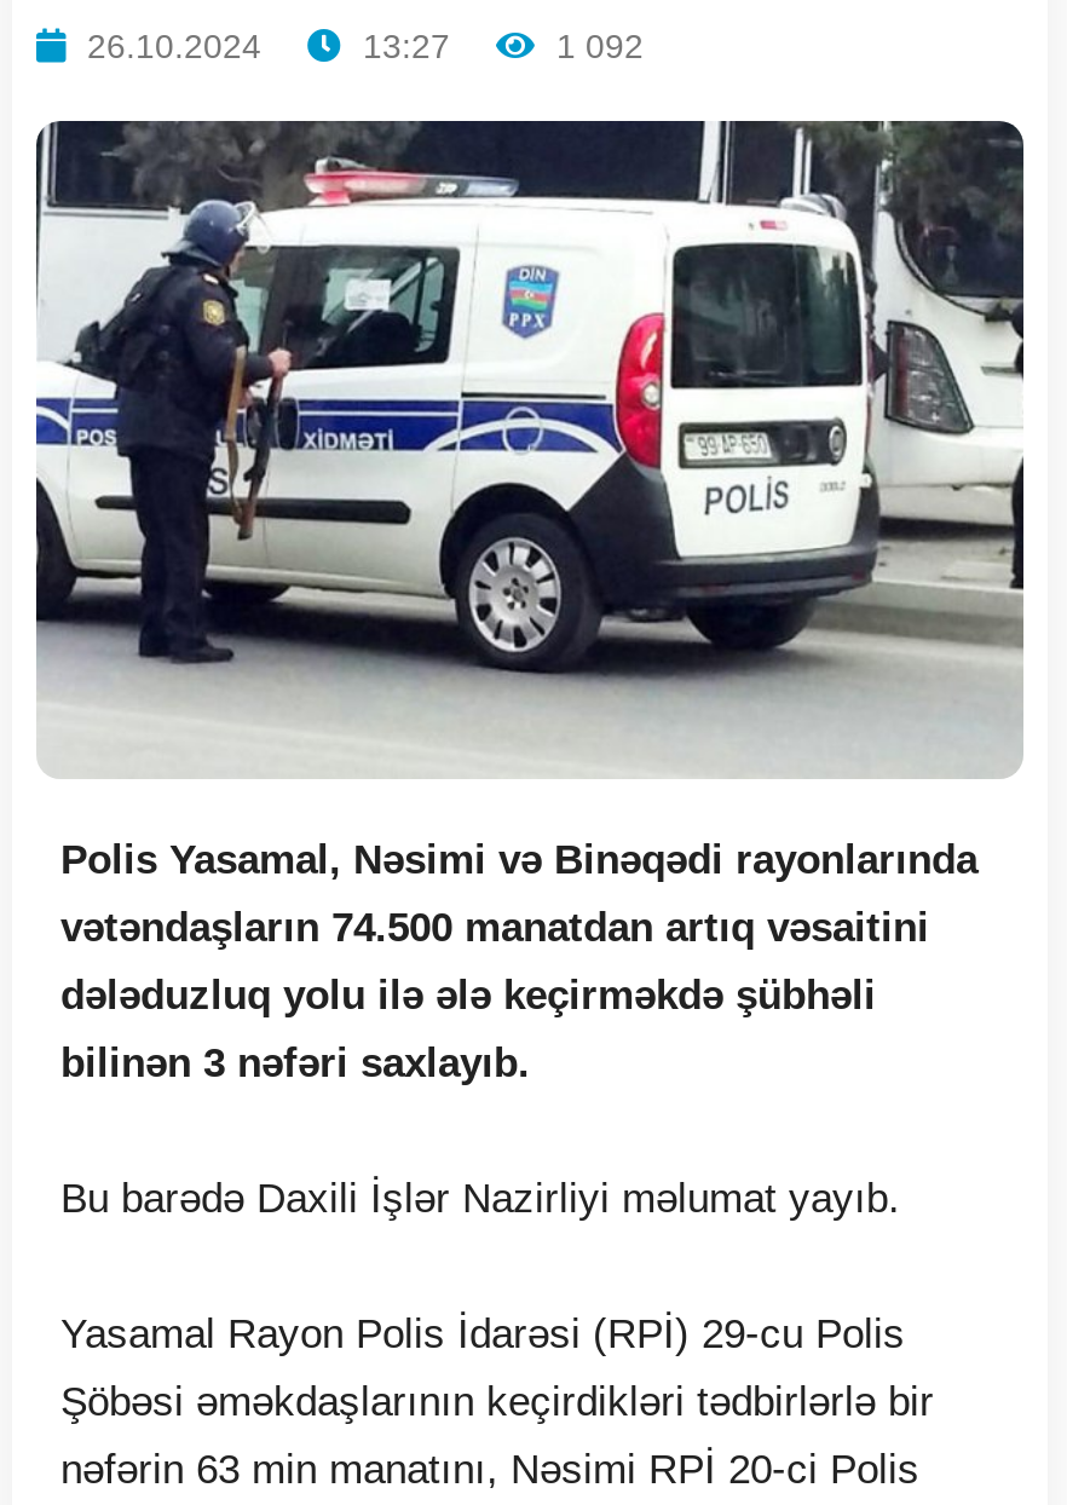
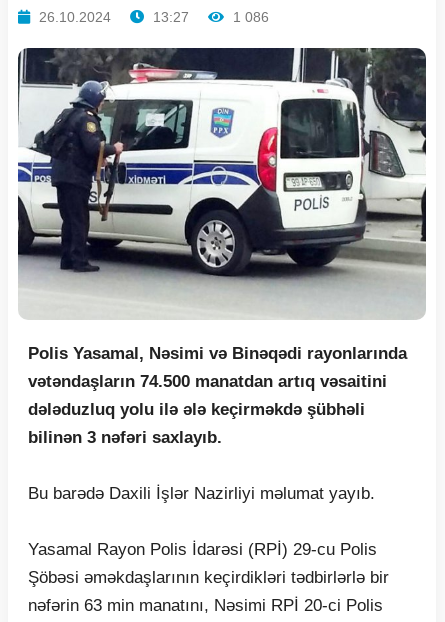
[547,27,644,65] 1 092 -> [229,9,269,25] 1 086

